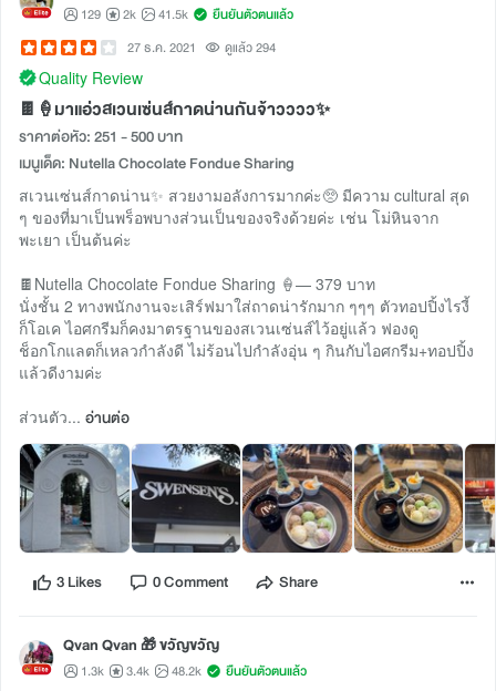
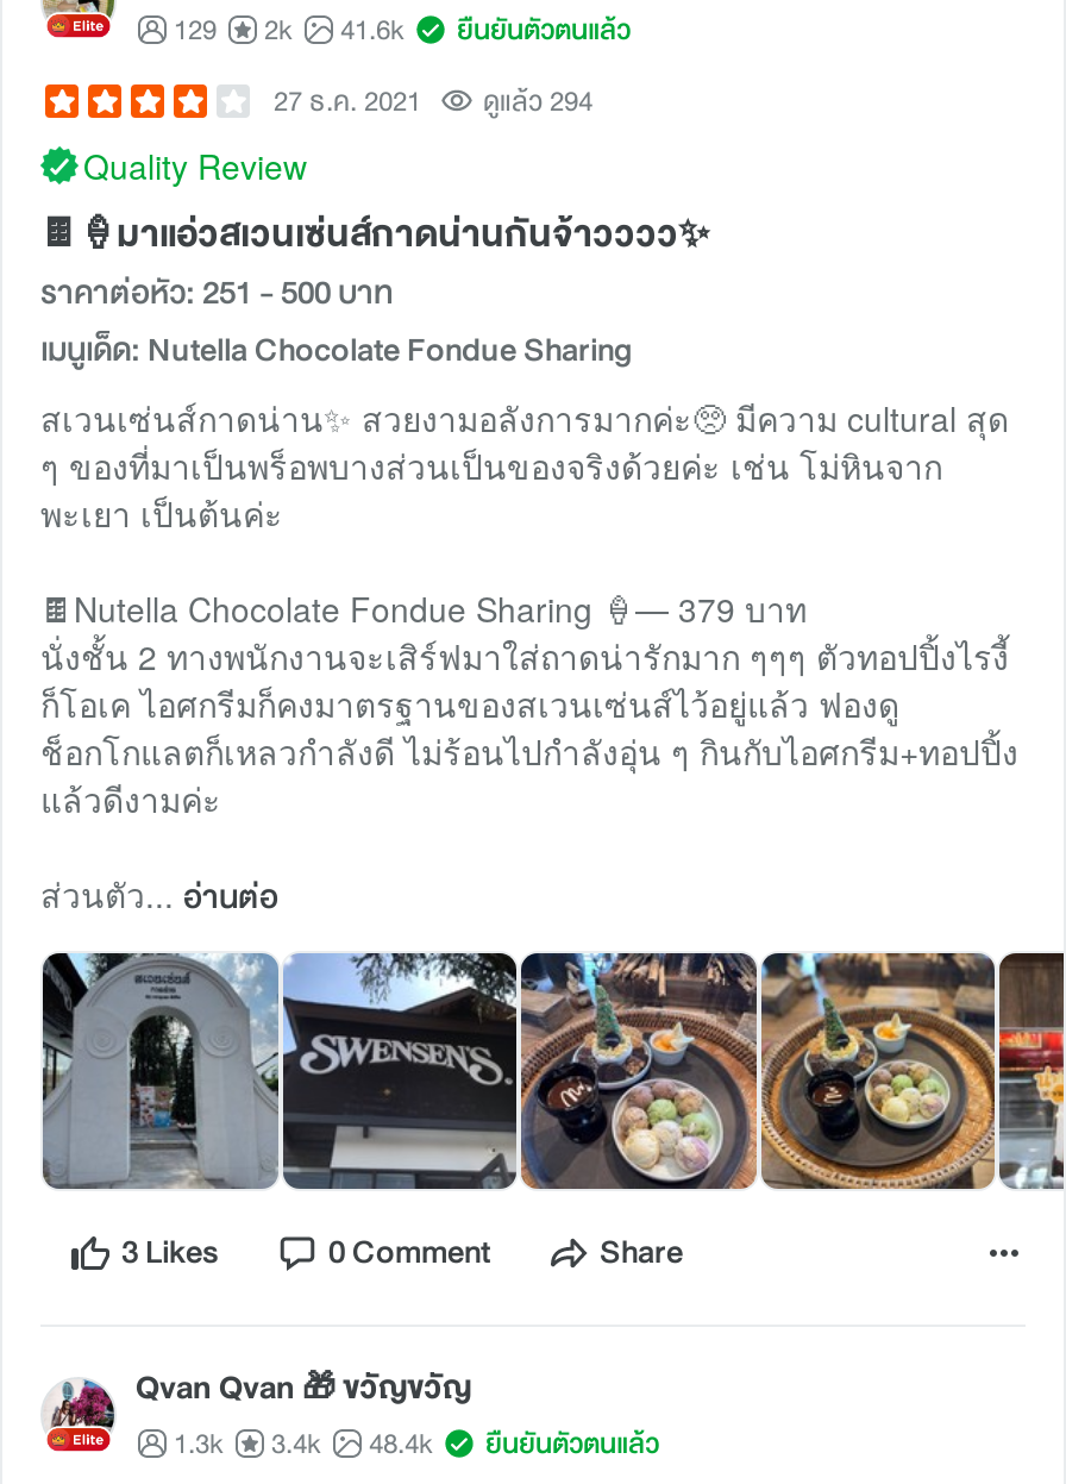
[81,4,293,24] 129 2k 41.5k ยืนยันตัวตนแล้ว -> [174,8,631,51] 129 2k 41.6k ยืนยันตัวตนแล้ว
[81,661,307,681] 1.3k 3.4k 48.2k ยืนยันตัวตนแล้ว -> [174,1421,659,1464] 1.3k 3.4k 48.4k ยืนยันตัวตนแล้ว

